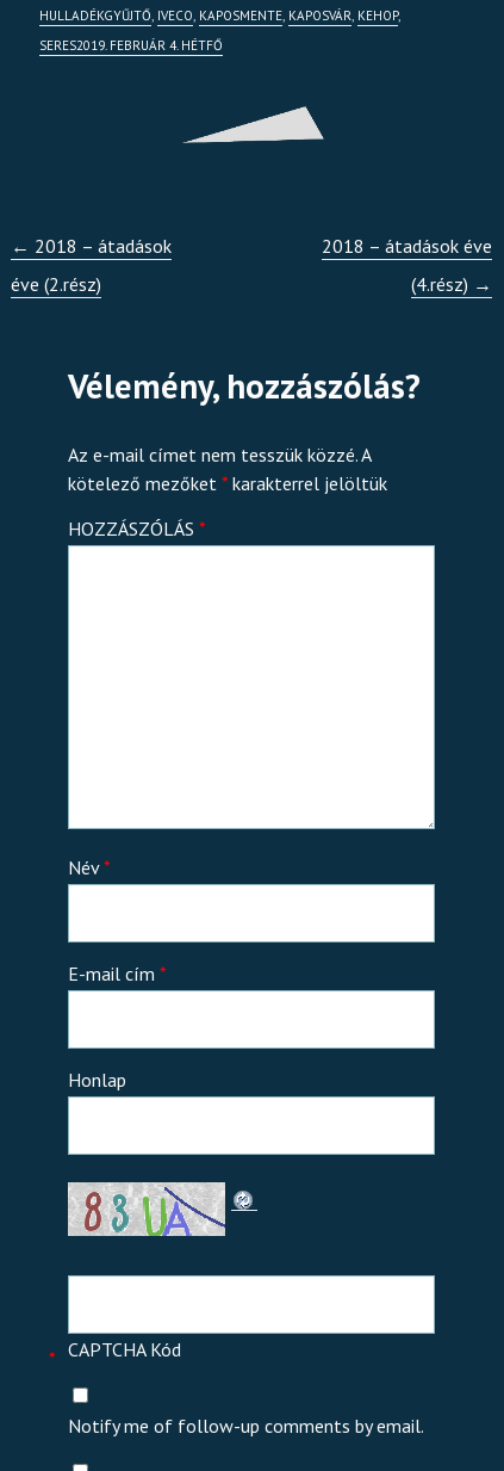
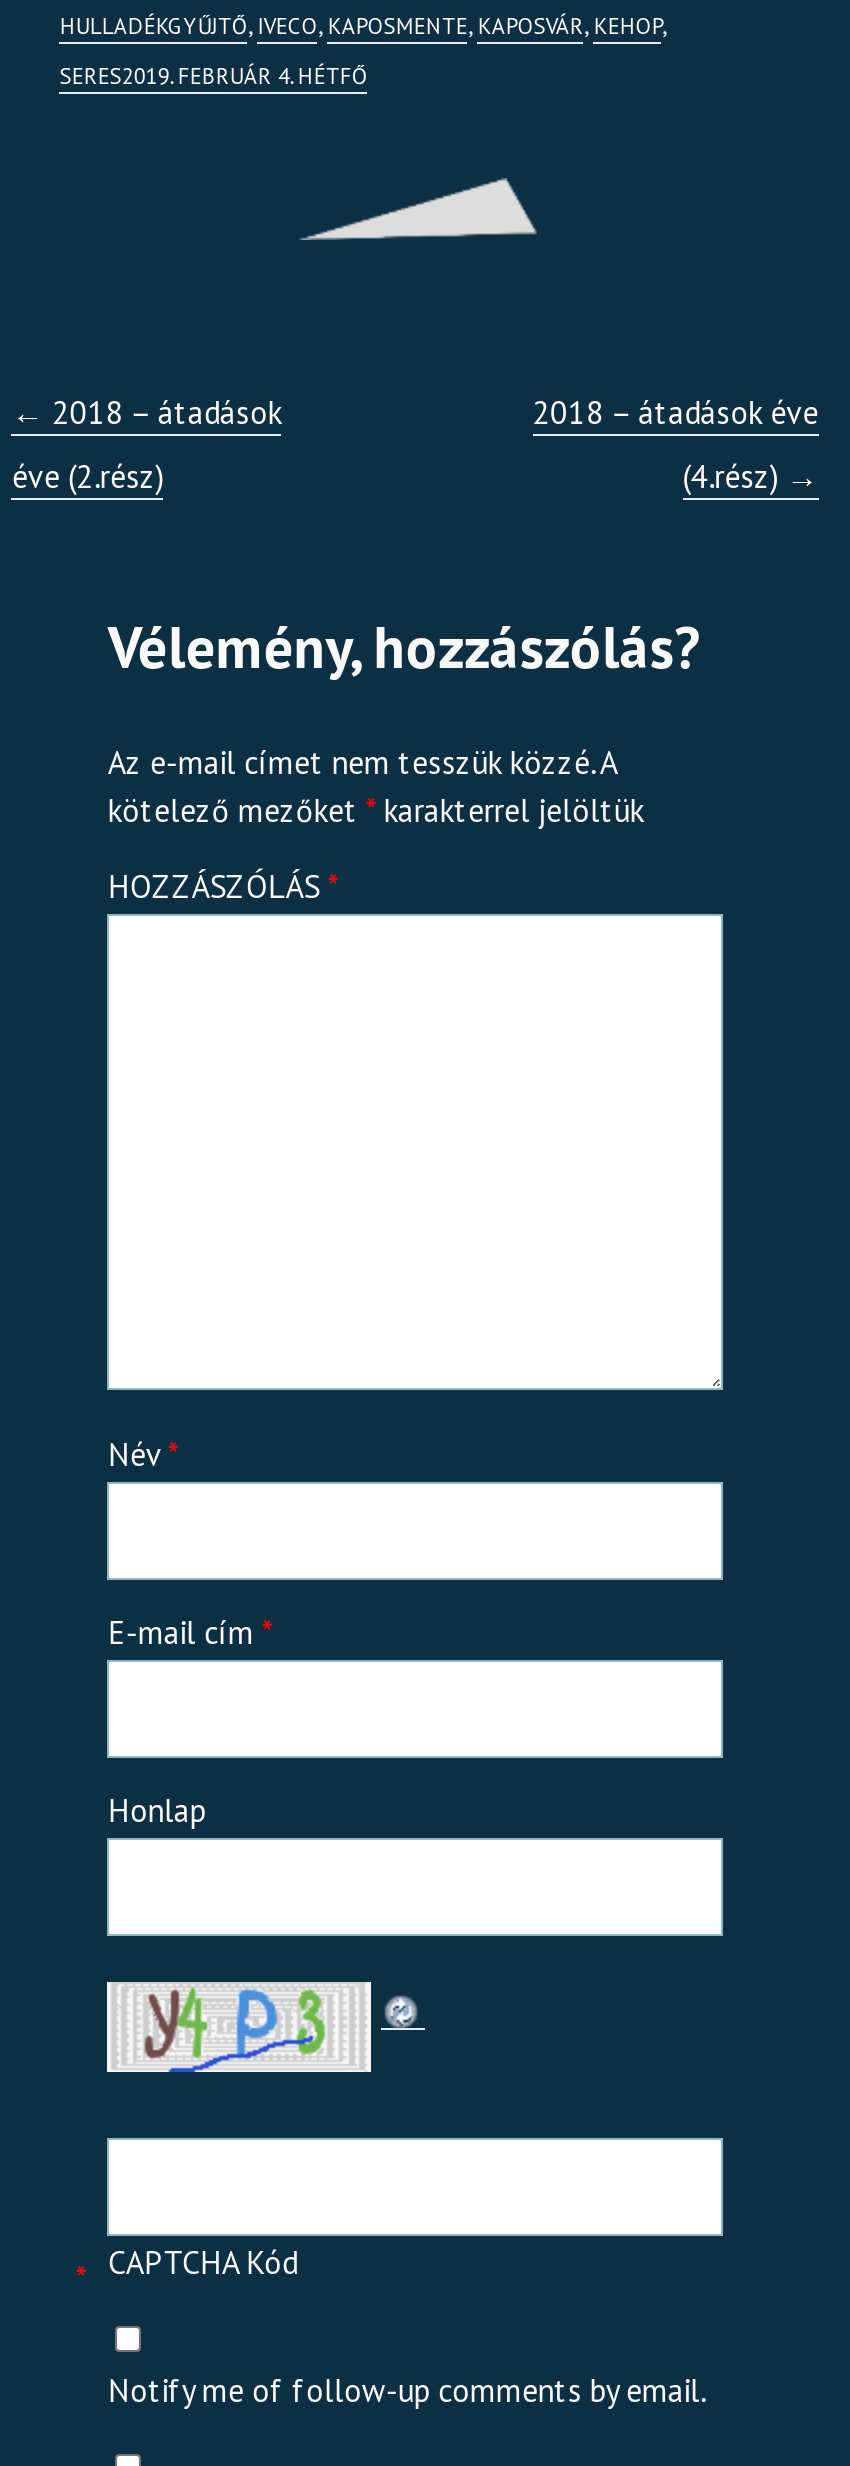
[75,1182,225,1237] [image] -> [113,1981,371,2073] [image]

